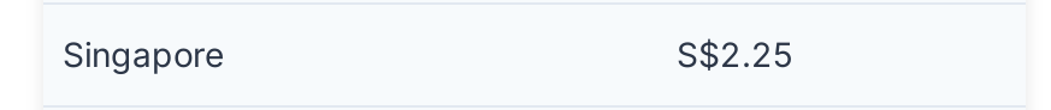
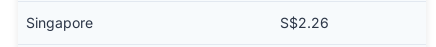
[677,33,792,74] S$2.25 -> [280,14,329,31] S$2.26

